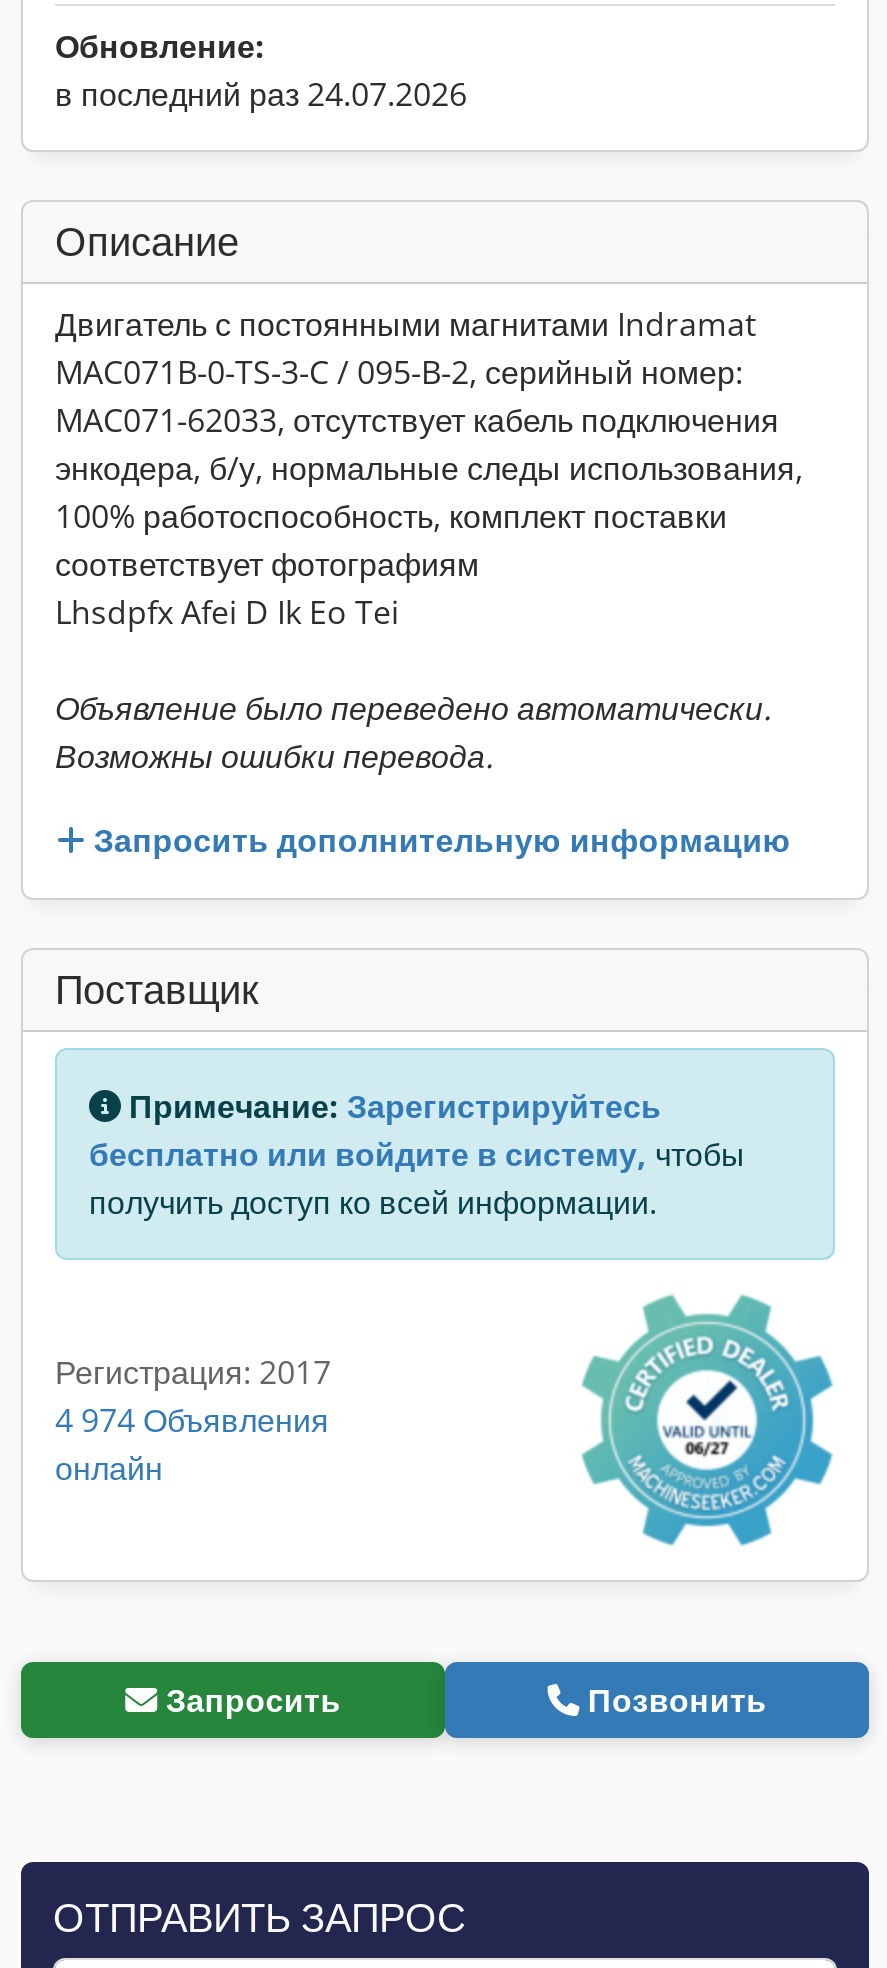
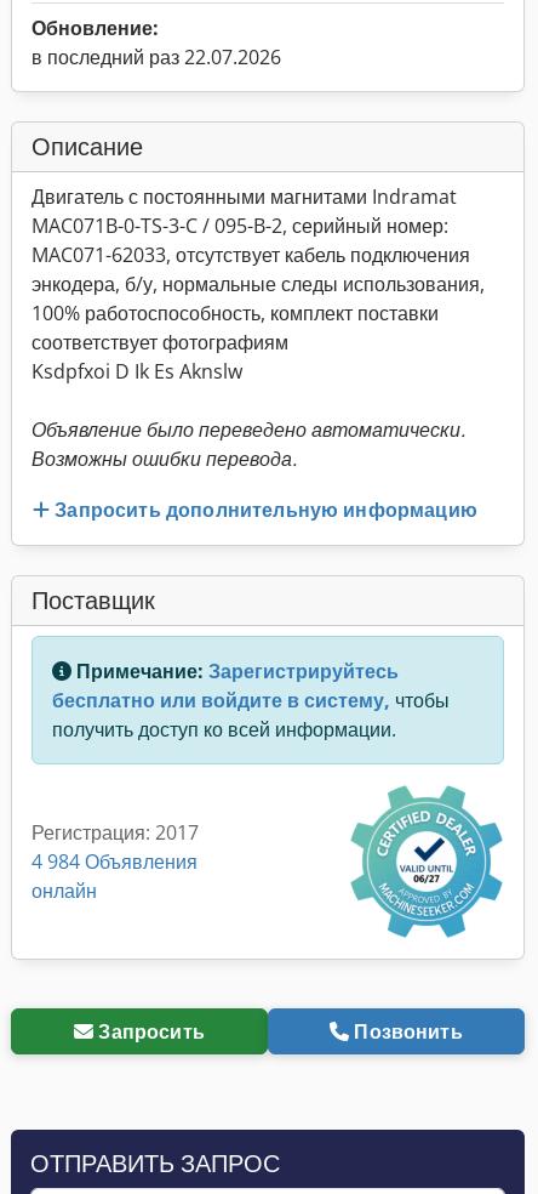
[55,72,467,116] в последний раз 24.07.2026 -> [32,44,281,70] в последний раз 22.07.2026
[55,590,399,634] Lhsdpfx Afei D Ik Eo Tei -> [32,358,242,385] Ksdpfxoi D Ik Es Aknslw
[55,1397,329,1441] 4 974 Объявления -> [32,848,198,875] 4 984 Объявления

